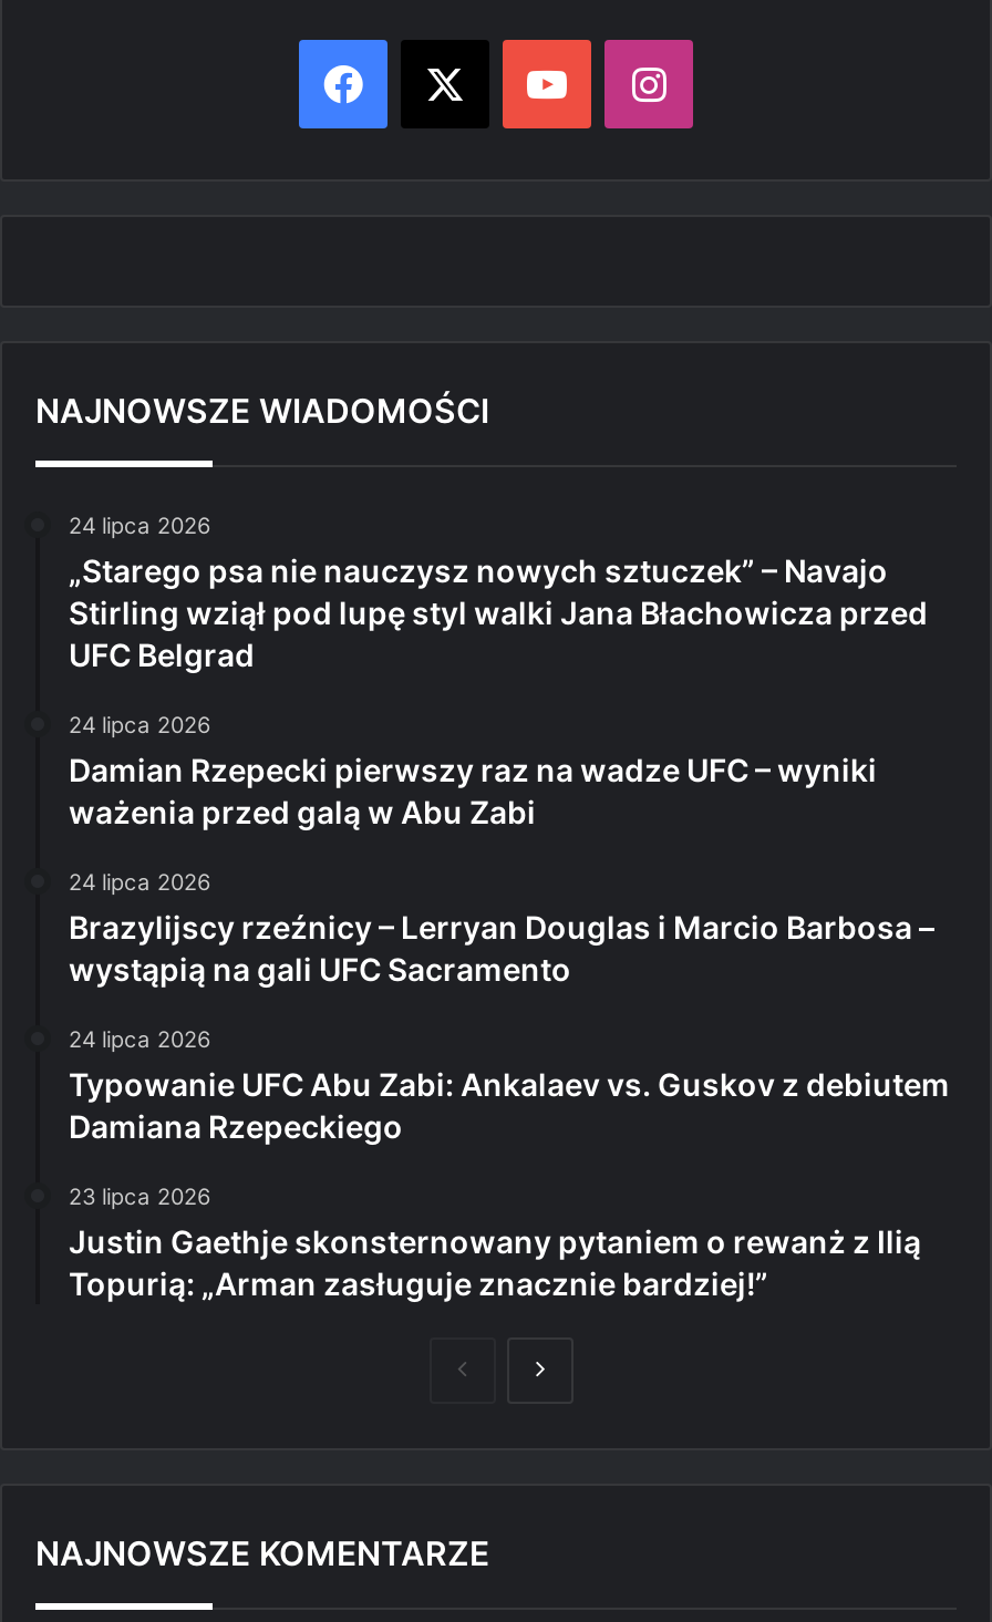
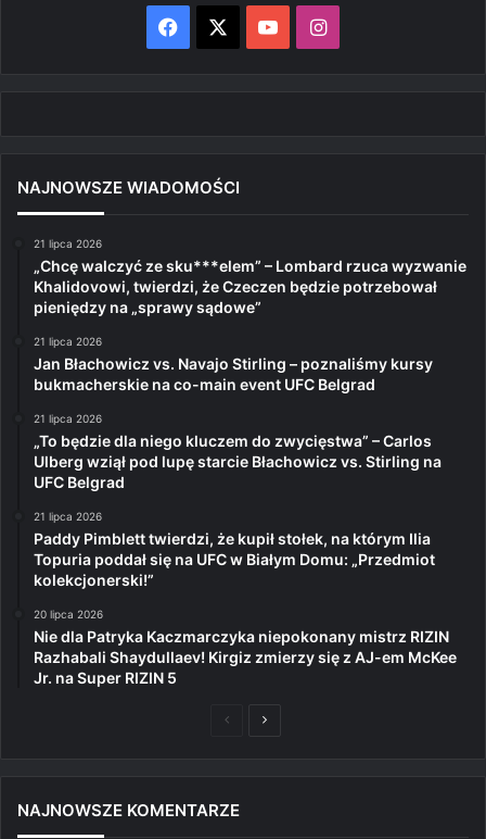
[69,512,928,631] 24 lipca 2026 | „Starego psa nie nauczysz nowych sztuczek” – Navajo | Stirling wziął pod lupę styl walki Jana Błachowicza przed -> [34,237,466,471] 21 lipca 2026 | „Chcę walczyć ze sku***elem” – Lombard rzuca wyzwanie | Khalidovowi, twierdzi, że Czeczen będzie potrzebował | pieniędzy na „sprawy sądowe” | 21 lipca 2026 | Jan Błachowicz vs. Navajo Stirling – poznaliśmy kursy | bukmacherskie na co-main event UFC Belgrad | 21 lipca 2026 | „To będzie dla niego kluczem do zwycięstwa” – Carlos | Ulberg wziął pod lupę starcie Błachowicz vs. Stirling na
moved [69,636,255,673] -> [34,473,125,491]: UFC Belgrad
[69,711,950,1302] 24 lipca 2026 | Damian Rzepecki pierwszy raz na wadze UFC – wyniki | ważenia przed galą w Abu Zabi | 24 lipca 2026 | Brazylijscy rzeźnicy – Lerryan Douglas i Marcio Barbosa – | wystąpią na gali UFC Sacramento | 24 lipca 2026 | Typowanie UFC Abu Zabi: Ankalaev vs. Guskov z debiutem | Damiana Rzepeckiego | 23 lipca 2026 | Justin Gaethje skonsternowany pytaniem o rewanż z Ilią | Topurią: „Arman zasługuje znacznie bardziej!” -> [34,510,457,687] 21 lipca 2026 | Paddy Pimblett twierdzi, że kupił stołek, na którym Ilia | Topuria poddał się na UFC w Białym Domu: „Przedmiot | kolekcjonerski!” | 20 lipca 2026 | Nie dla Patryka Kaczmarczyka niepokonany mistrz RIZIN | Razhabali Shaydullaev! Kirgiz zmierzy się z AJ-em McKee | Jr. na Super RIZIN 5

